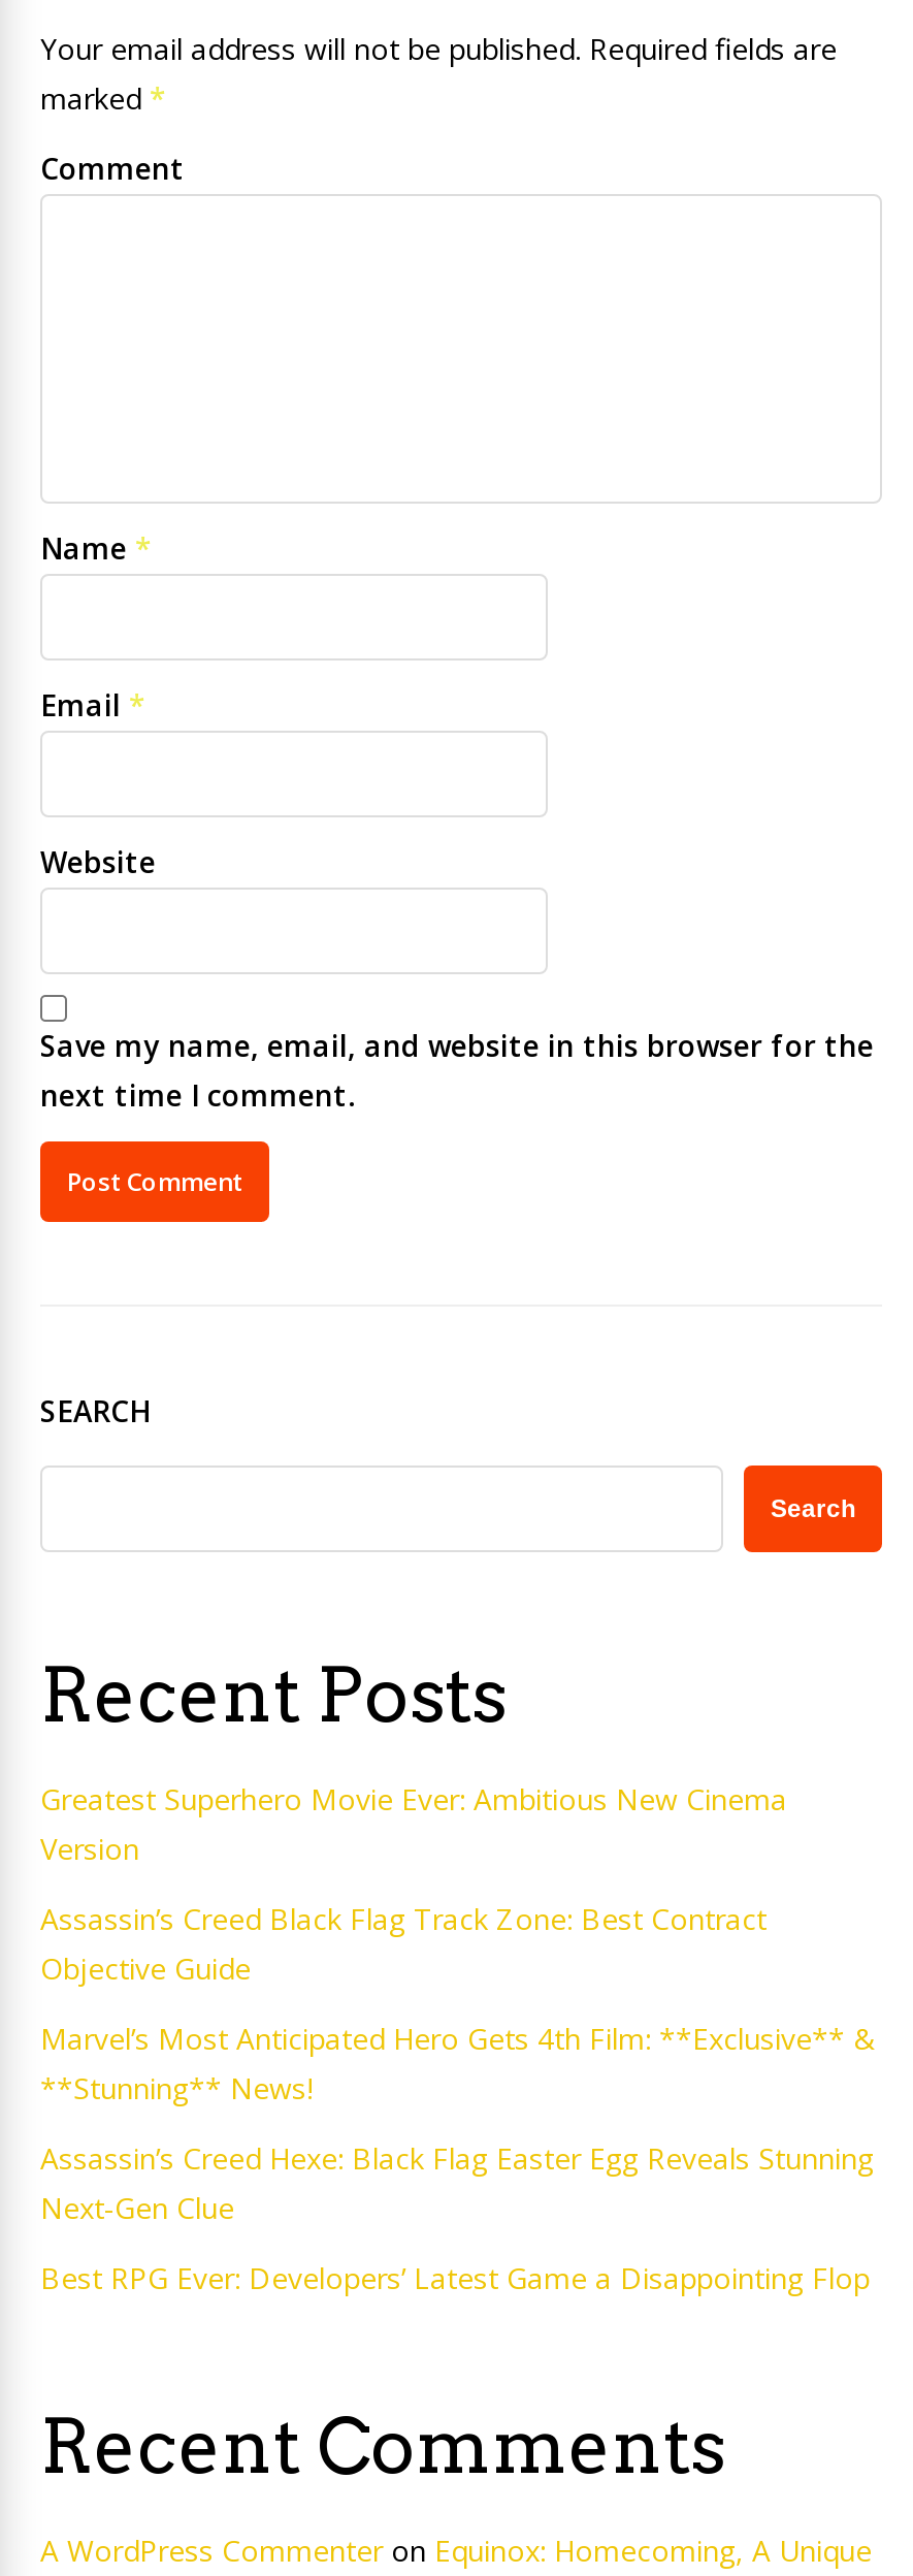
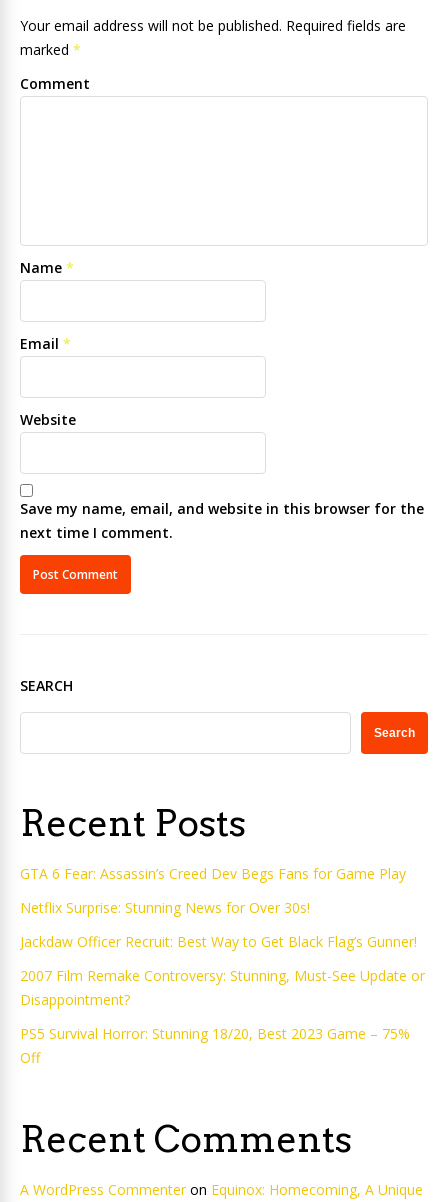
[40,1779,787,1868] Greatest Superhero Movie Ever: Ambitious New Cinema | Version -> [20,864,406,883] GTA 6 Fear: Assassin’s Creed Dev Begs Fans for Game Play
[40,1899,767,1988] Assassin’s Creed Black Flag Track Zone: Best Contract | Objective Guide -> [20,898,310,917] Netflix Surprise: Stunning News for Over 30s!
[40,2019,876,2107] Marvel’s Most Anticipated Hero Gets 4th Film: **Exclusive** & | **Stunning** News! -> [20,932,417,951] Jackdaw Officer Recruit: Best Way to Get Black Flag’s Gunner!
[40,2138,874,2227] Assassin’s Creed Hexe: Black Flag Easter Egg Reveals Stunning | Next-Gen Clue -> [20,966,425,1009] 2007 Film Remake Controversy: Stunning, Must-See Update or | Disappointment?
[40,2258,870,2297] Best RPG Ever: Developers’ Latest Game a Disappointing Flop -> [20,1024,410,1067] PS5 Survival Horror: Stunning 18/20, Best 2023 Game – 75% | Off

